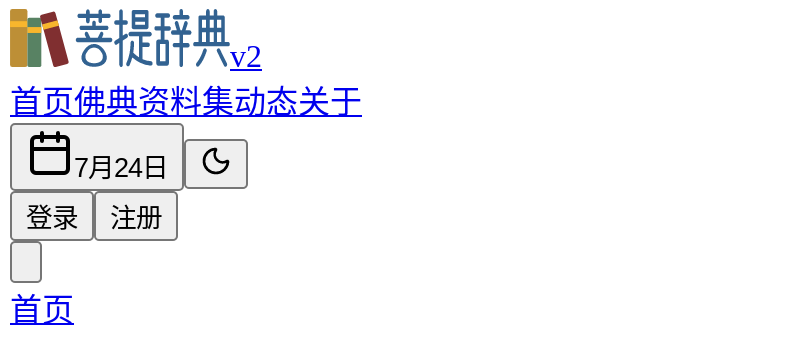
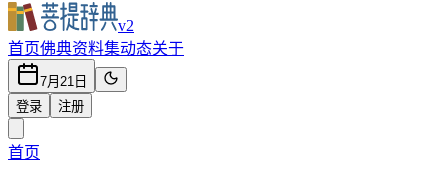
[74,154,168,184] 7月24日 -> [40,74,87,89] 7月21日

